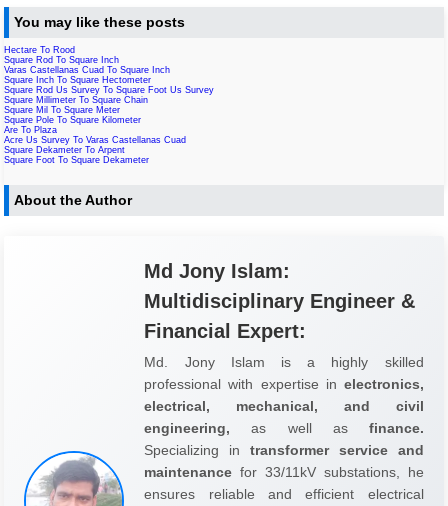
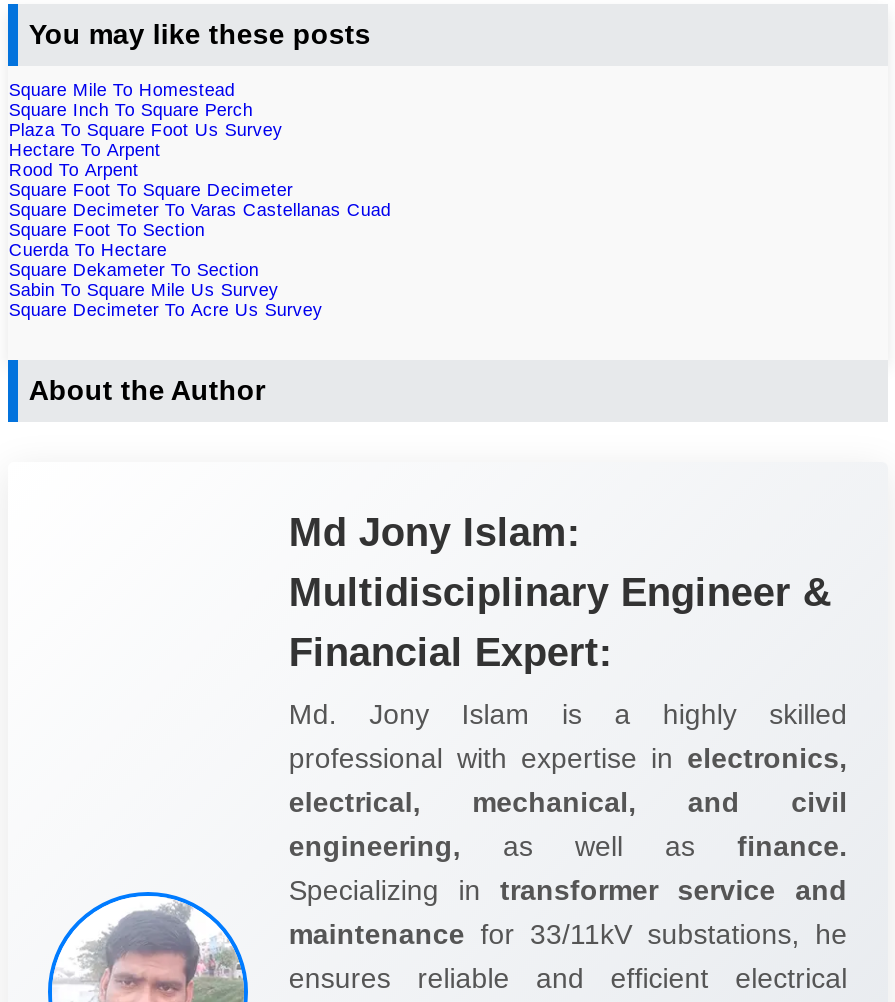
[4,45,214,165] Hectare To Rood | Square Rod To Square Inch | Varas Castellanas Cuad To Square Inch | Square Inch To Square Hectometer | Square Rod Us Survey To Square Foot Us Survey | Square Millimeter To Square Chain | Square Mil To Square Meter | Square Pole To Square Kilometer | Are To Plaza | Acre Us Survey To Varas Castellanas Cuad | Square Dekameter To Arpent | Square Foot To Square Dekameter -> [9,79,391,319] Square Mile To Homestead | Square Inch To Square Perch | Plaza To Square Foot Us Survey | Hectare To Arpent | Rood To Arpent | Square Foot To Square Decimeter | Square Decimeter To Varas Castellanas Cuad | Square Foot To Section | Cuerda To Hectare | Square Dekameter To Section | Sabin To Square Mile Us Survey | Square Decimeter To Acre Us Survey

